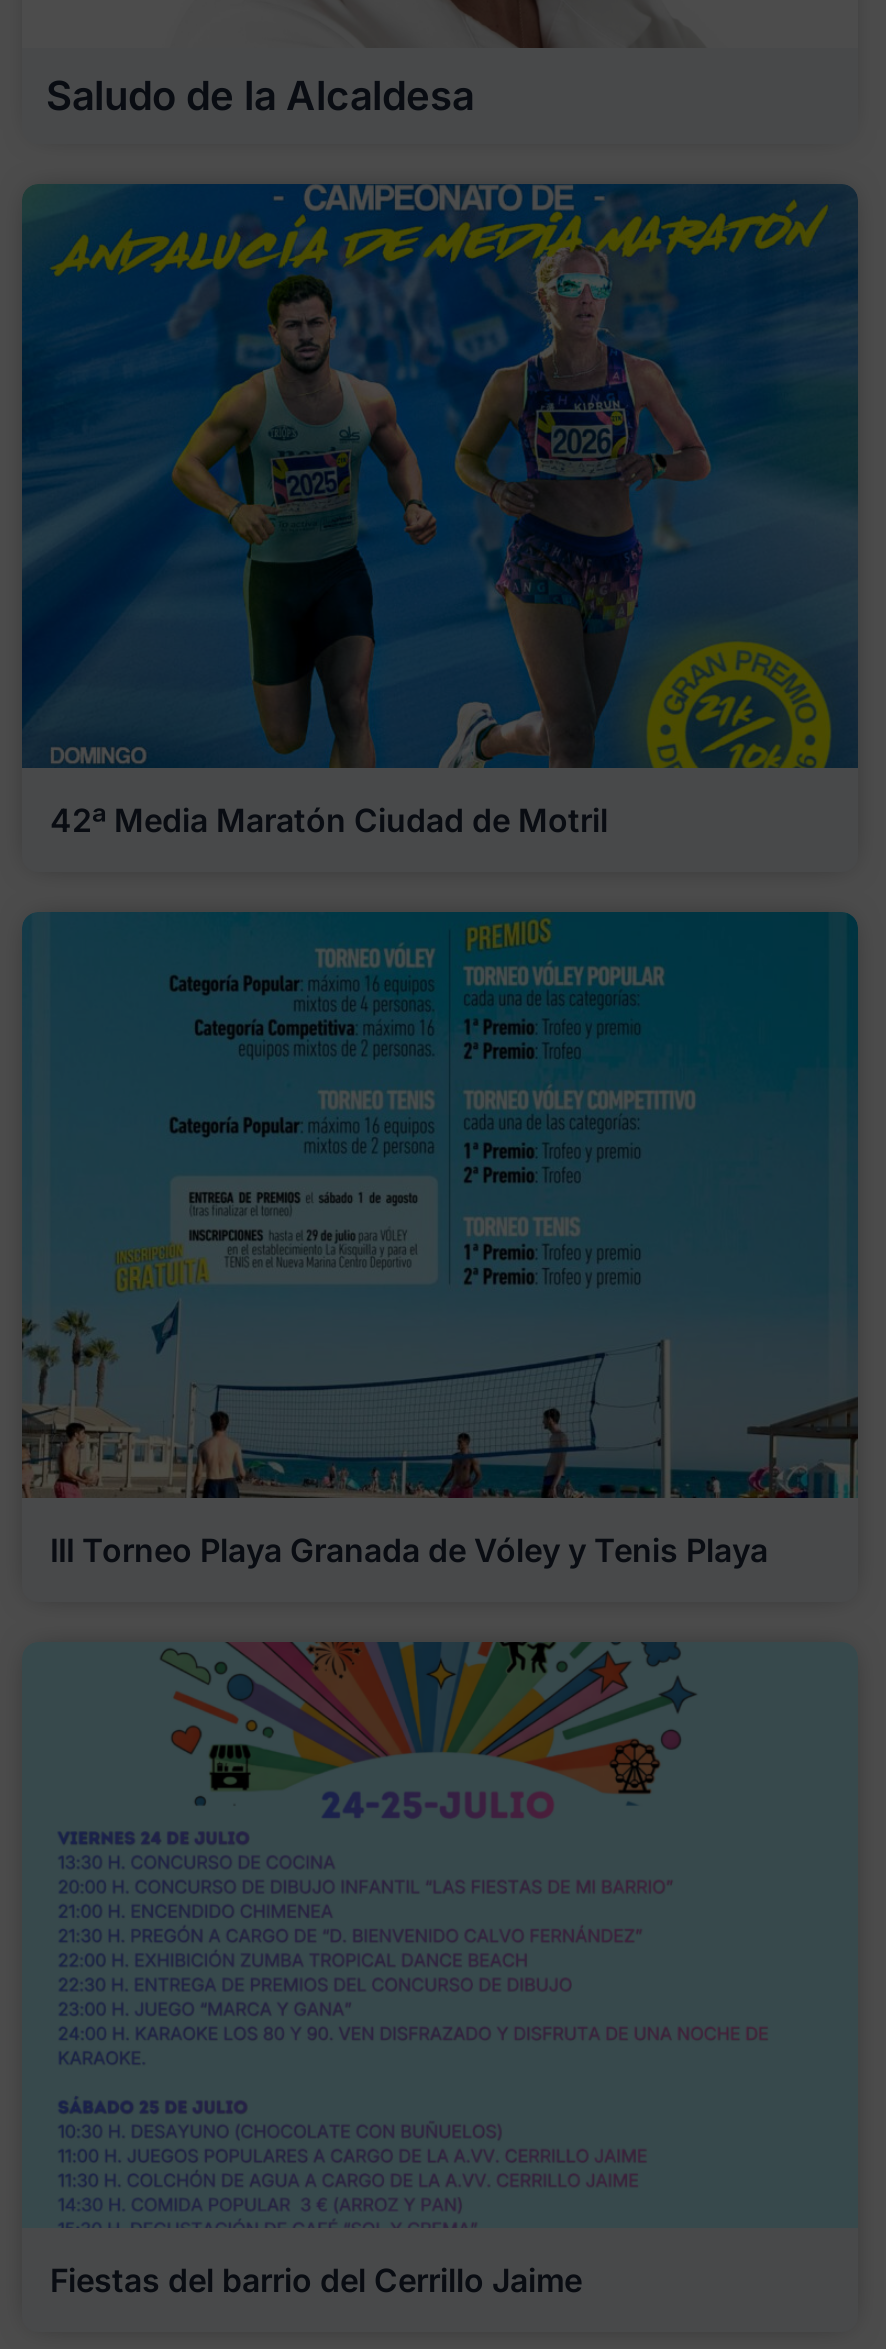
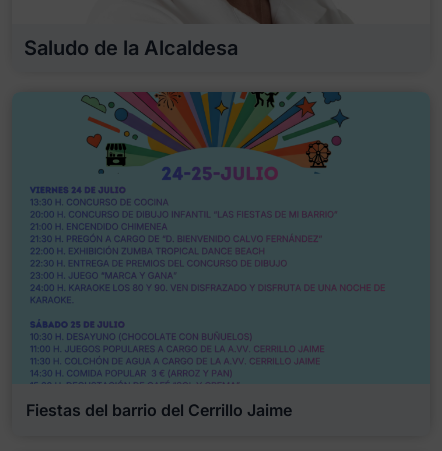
[20,182,860,841] [image] | 42ª Media Maratón Ciudad de Motril -> none
[20,910,860,1570] [image] | III Torneo Playa Granada de Vóley y Tenis Playa -> none

